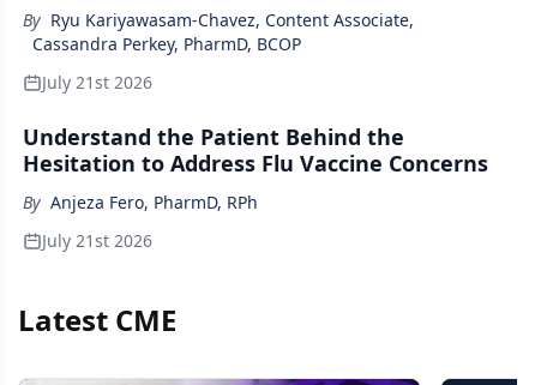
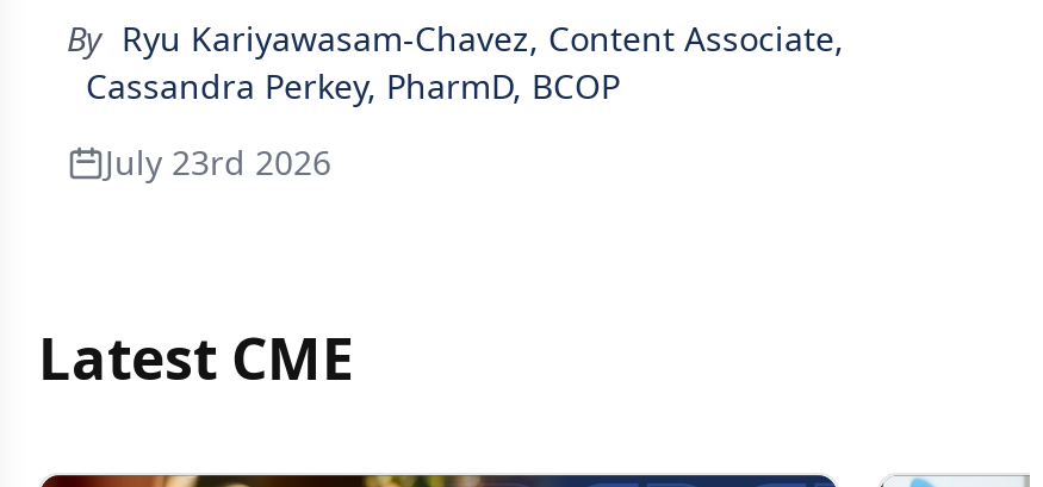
[23,71,488,252] July 21st 2026 | Understand the Patient Behind the | Hesitation to Address Flu Vaccine Concerns | By Anjeza Fero, PharmD, RPh | July 21st 2026 -> [105,139,331,185] July 23rd 2026

